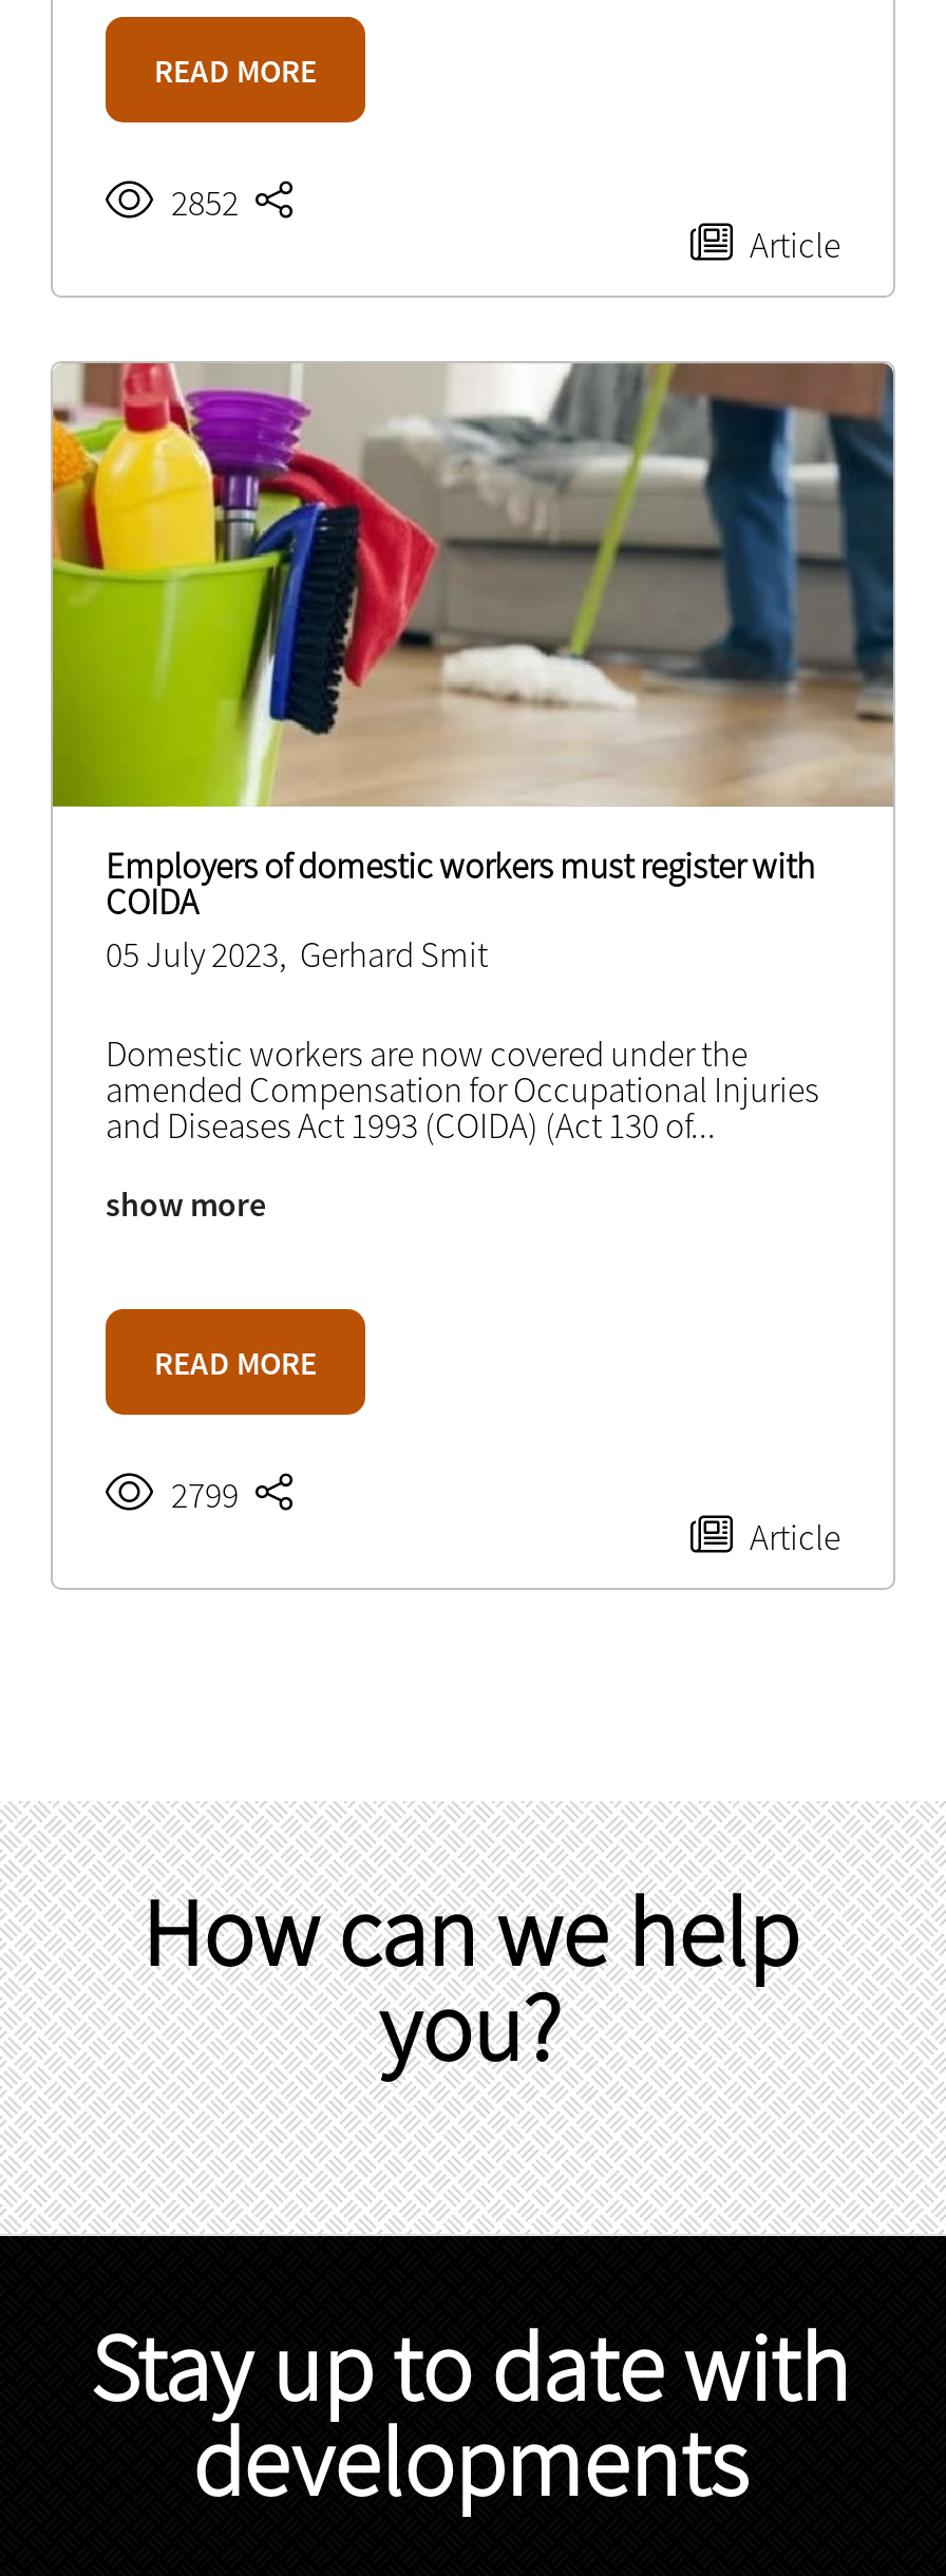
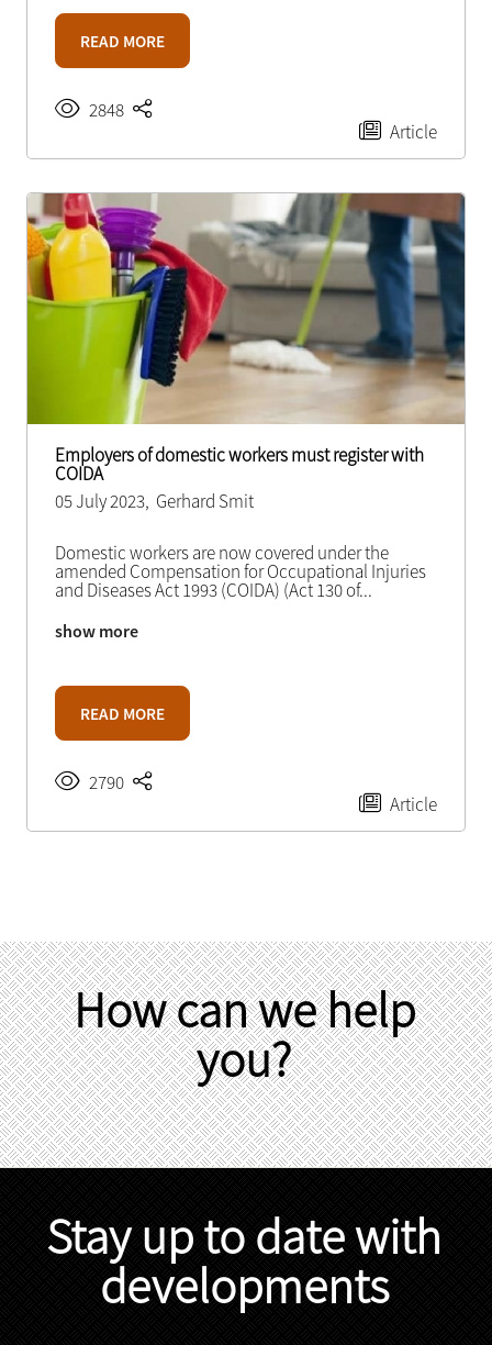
[171,179,239,226] 2852 -> [89,98,124,122] 2848
[171,1472,239,1518] 2799 -> [89,770,124,794] 2790

